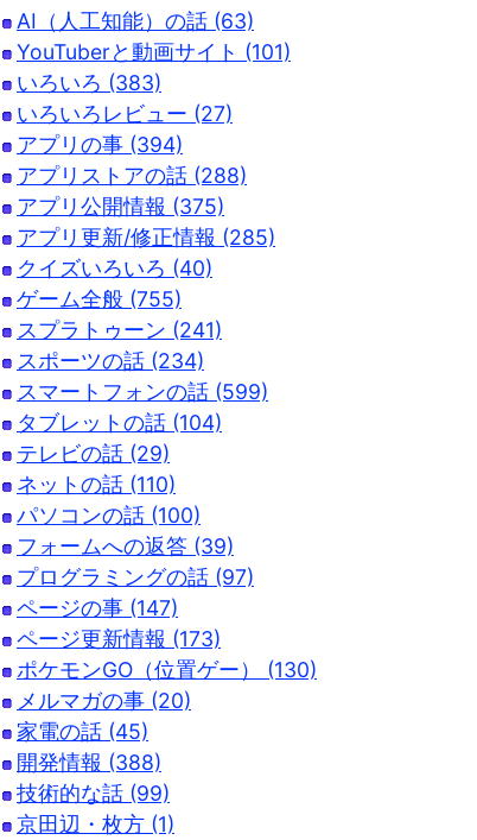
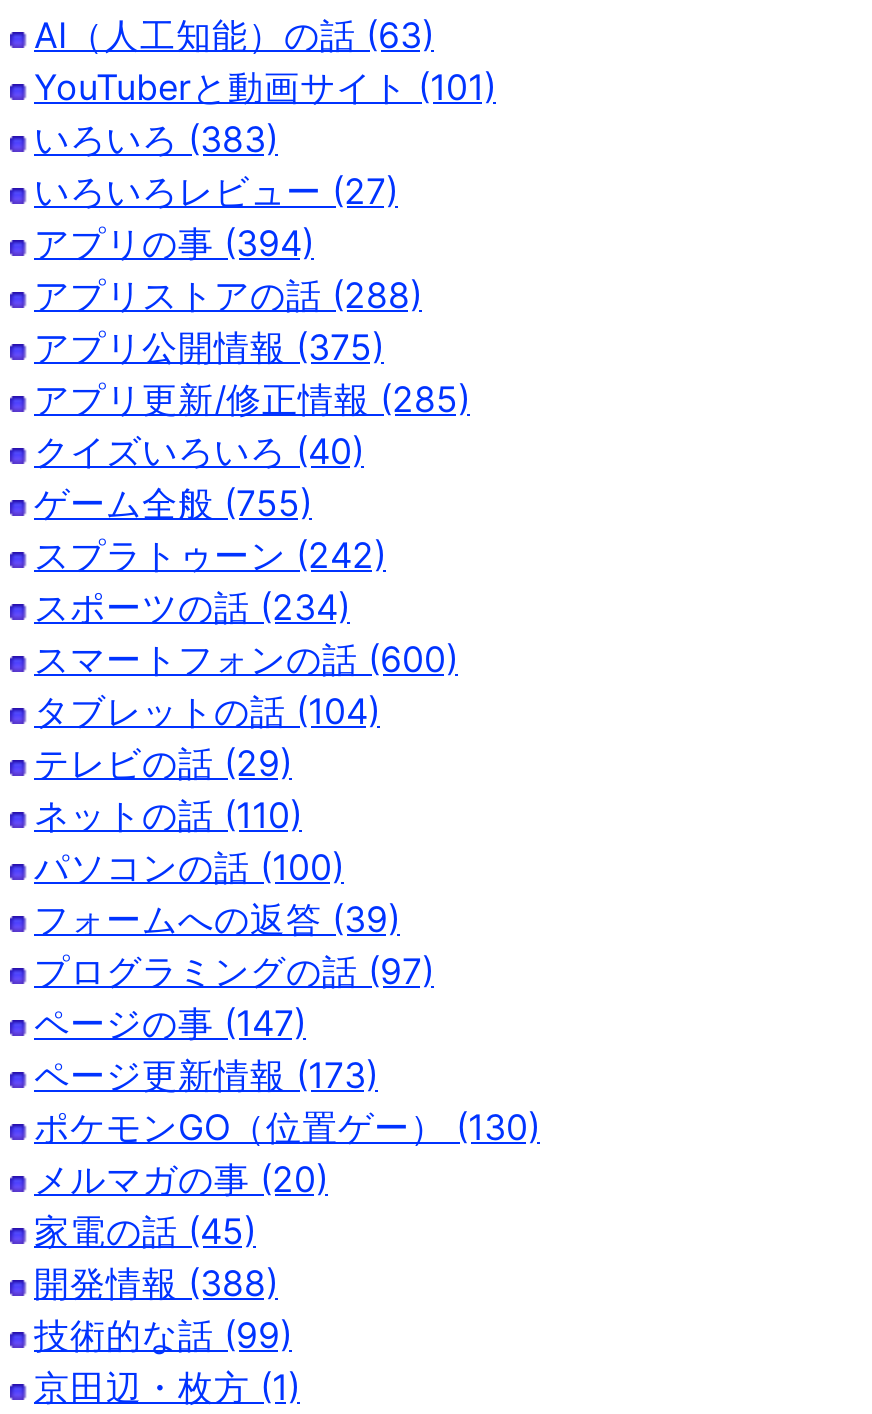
[17,317,222,342] スプラトゥーン (241) -> [34,534,386,576] スプラトゥーン (242)
[17,379,268,404] スマートフォンの話 (599) -> [34,638,458,680] スマートフォンの話 (600)

